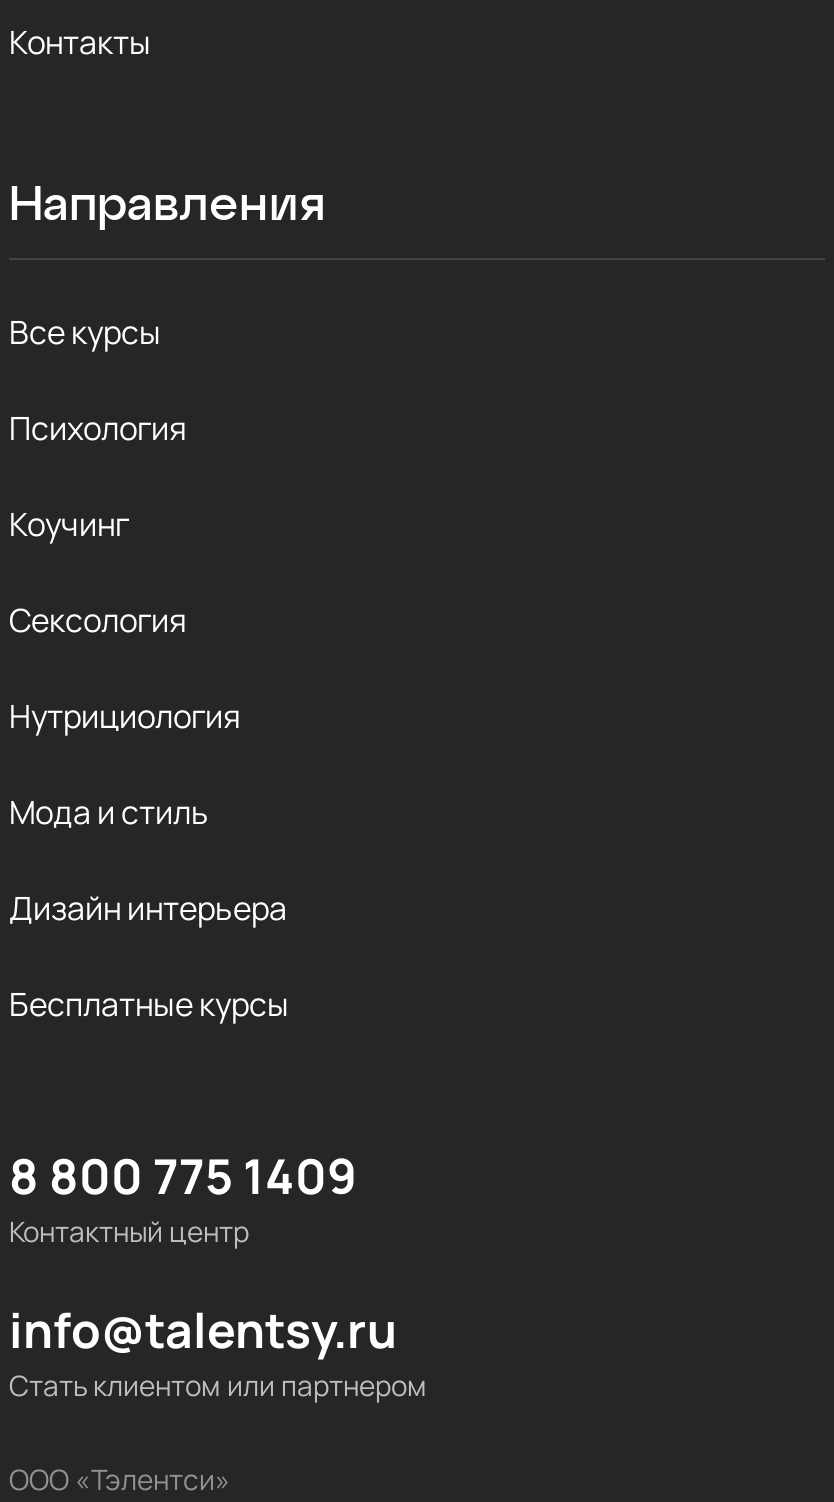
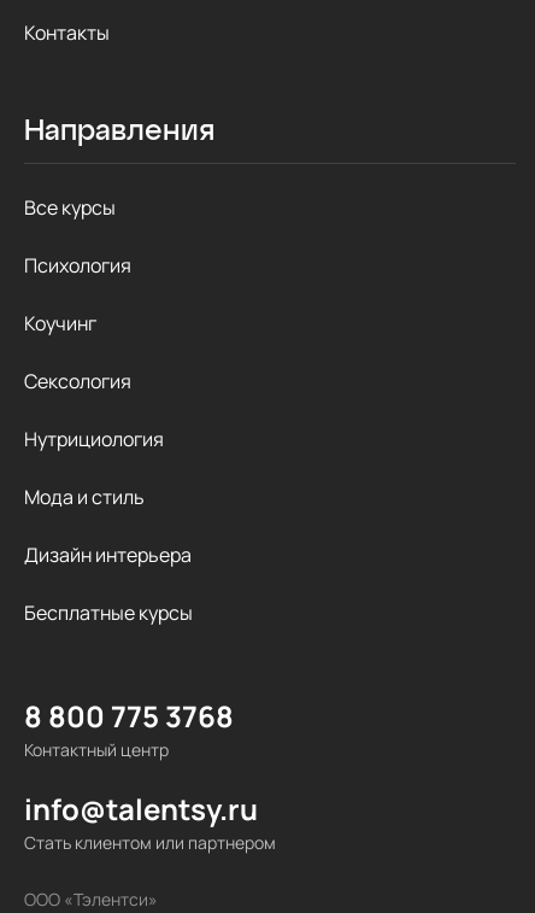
[9,1141,357,1207] 8 800 775 1409 -> [24,696,234,735] 8 800 775 3768

